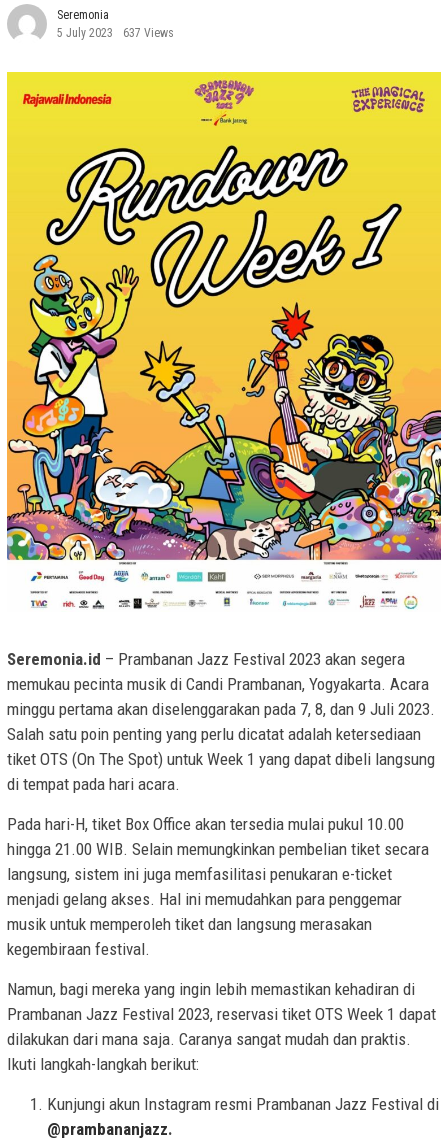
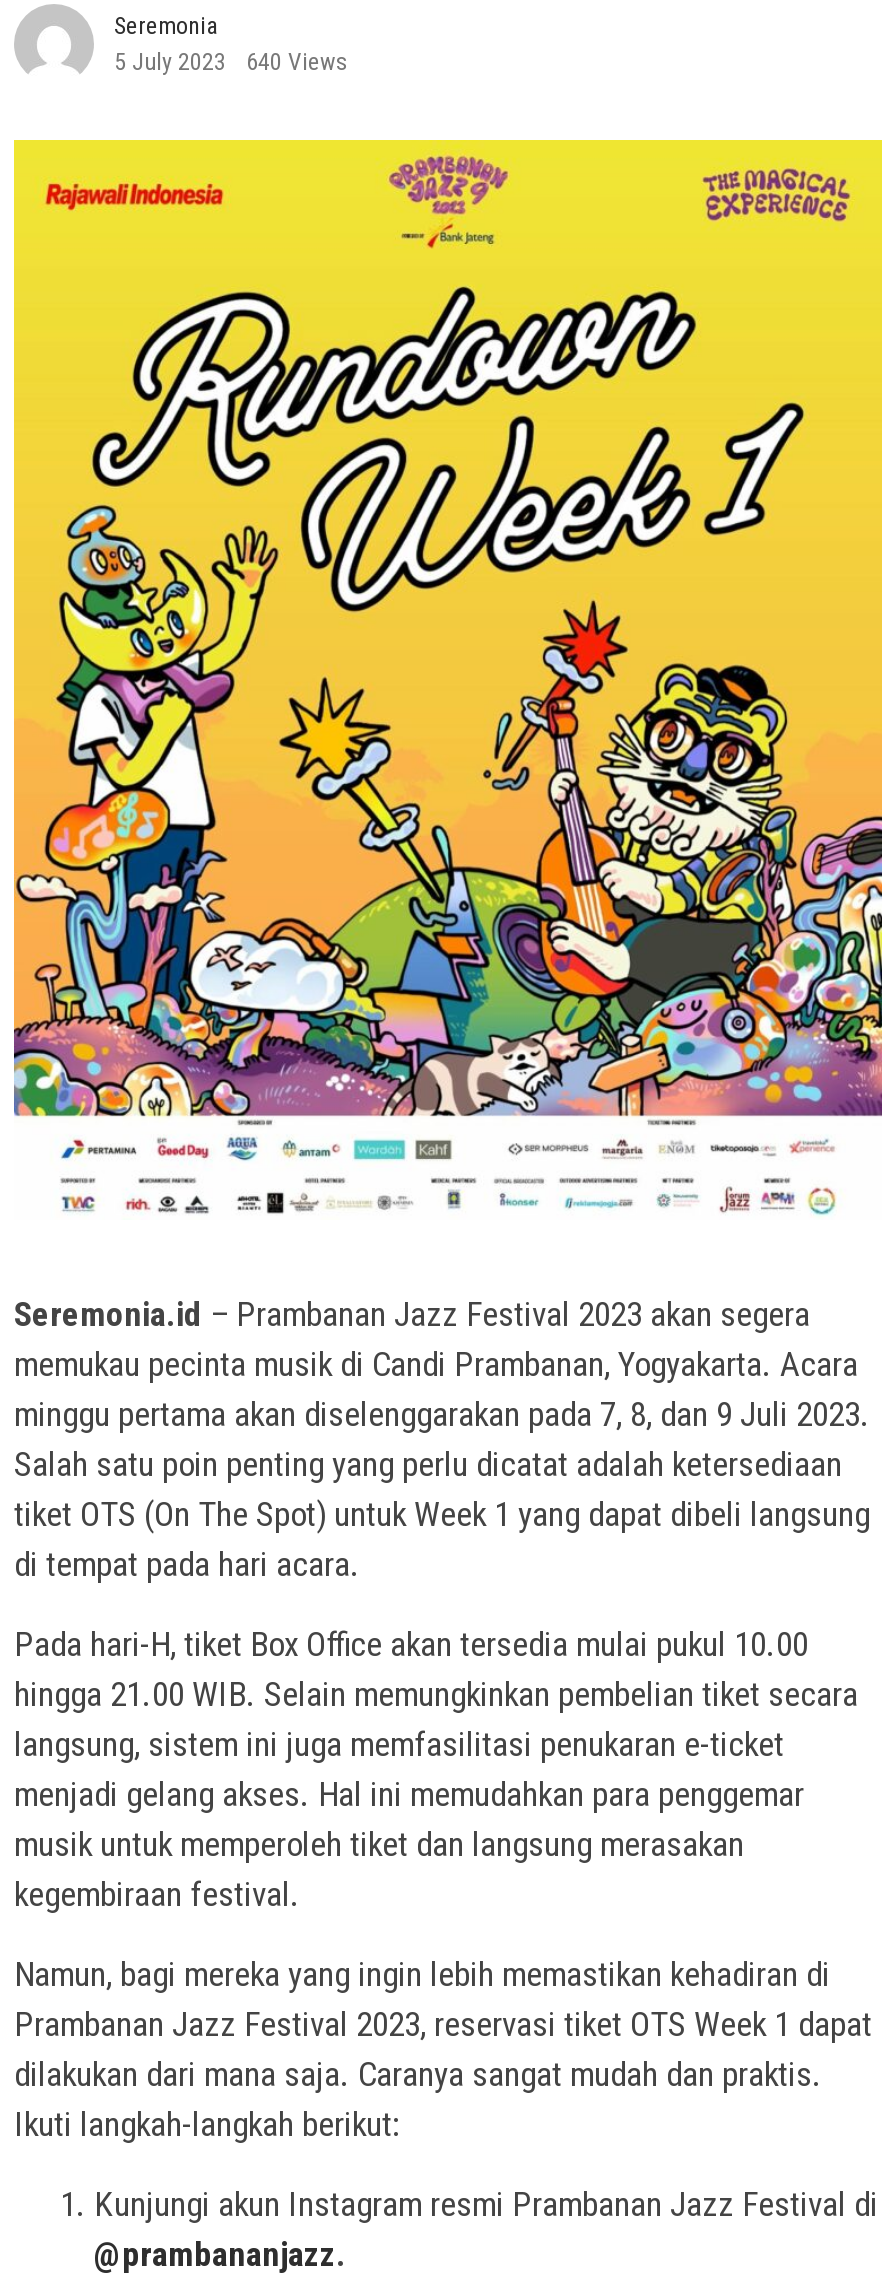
[57,26,174,40] 5 July 2023 637 Views -> [114,48,348,76] 5 July 2023 640 Views

